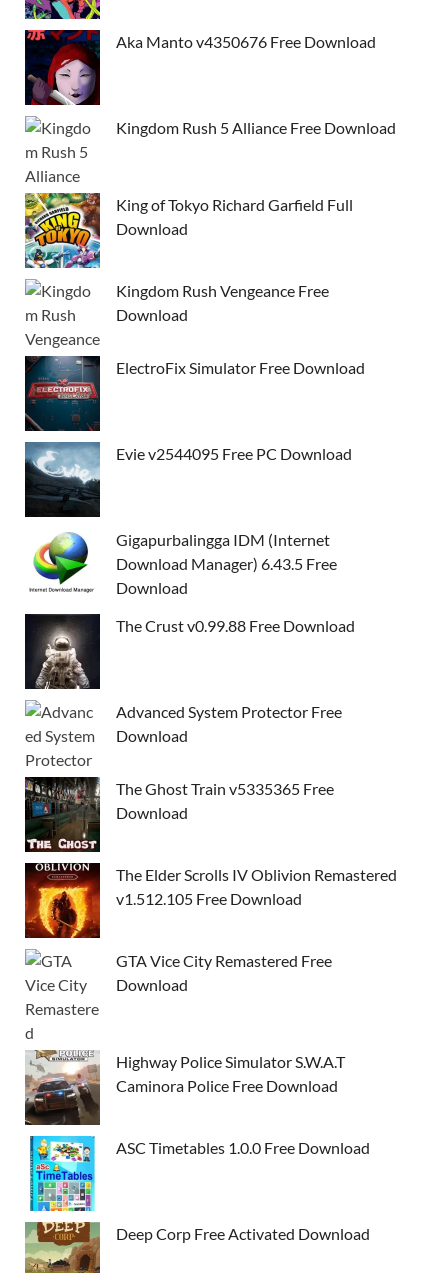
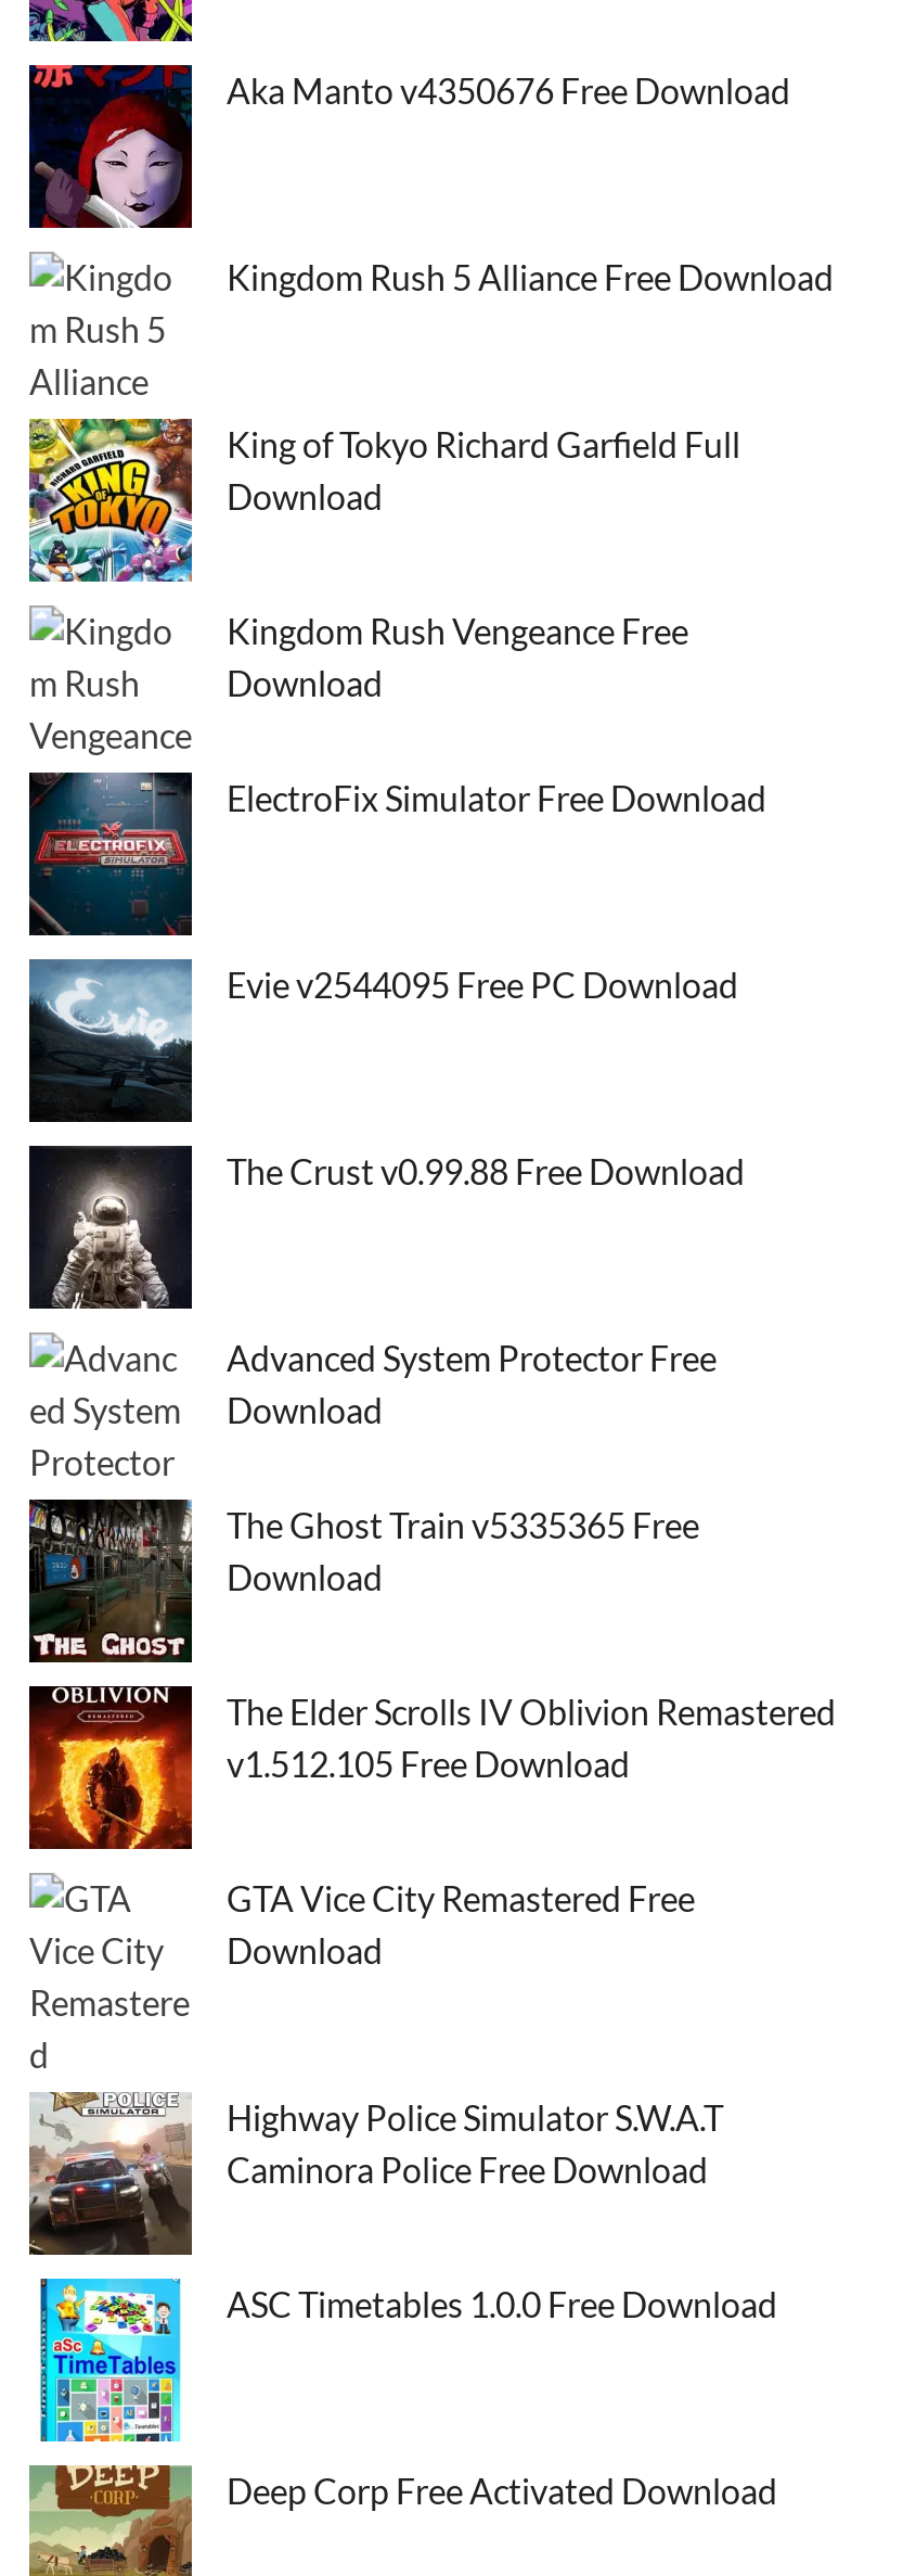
[25,528,337,603] [image] | Gigapurbalingga IDM (Internet | Download Manager) 6.43.5 Free | Download -> none

